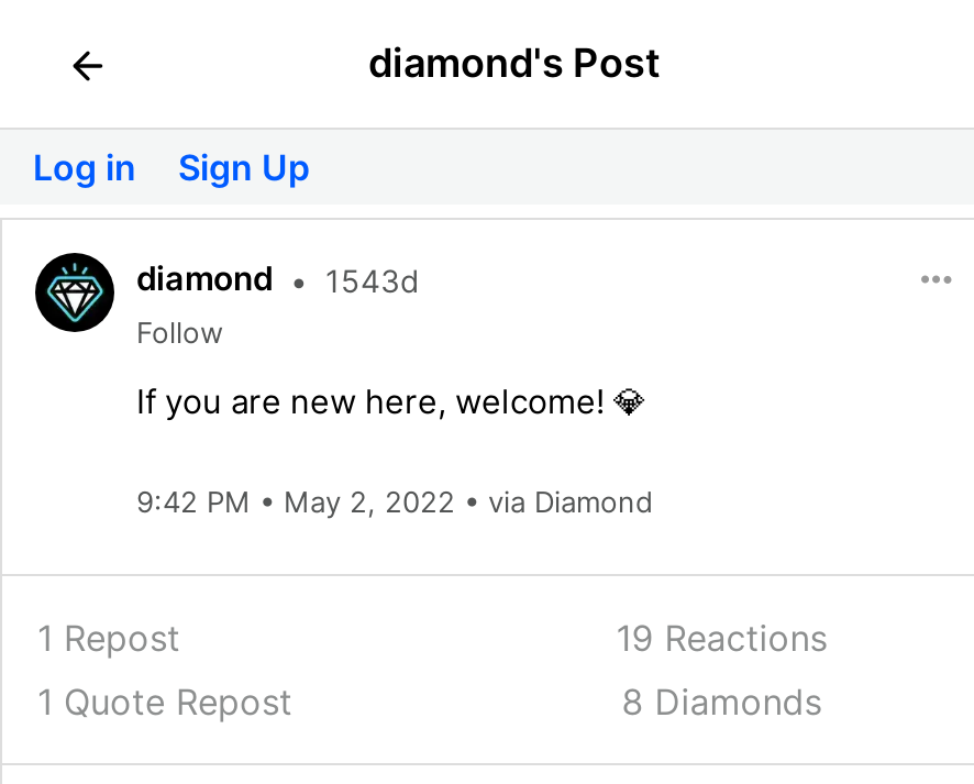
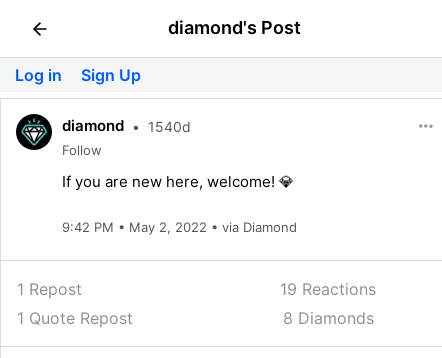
[136,257,420,299] diamond • 1543d -> [62,116,191,135] diamond • 1540d

